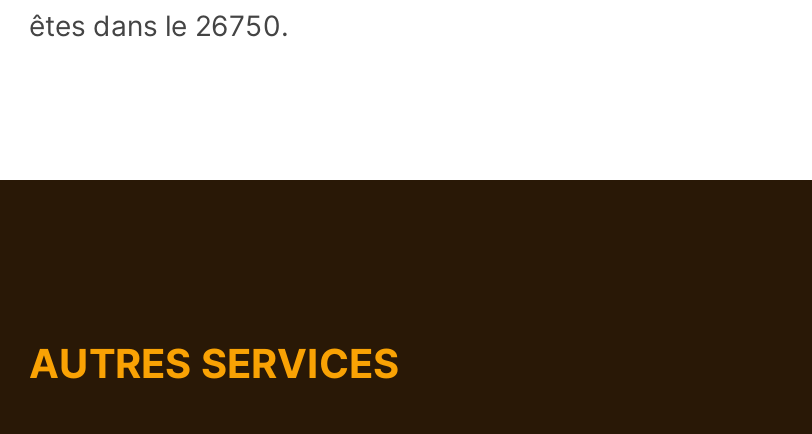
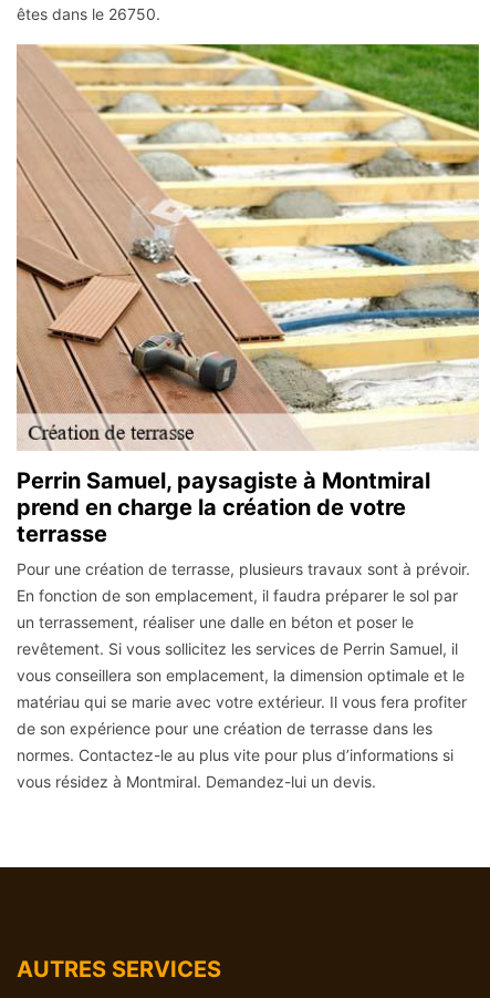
none -> [15,43,480,791] [image] | Perrin Samuel, paysagiste à Montmiral | prend en charge la création de votre | terrasse | Pour une création de terrasse, plusieurs travaux sont à prévoir. | En fonction de son emplacement, il faudra préparer le sol par | un terrassement, réaliser une dalle en béton et poser le | revêtement. Si vous sollicitez les services de Perrin Samuel, il | vous conseillera son emplacement, la dimension optimale et le | matériau qui se marie avec votre extérieur. Il vous fera profiter | de son expérience pour une création de terrasse dans les | normes. Contactez-le au plus vite pour plus d’informations si | vous résidez à Montmiral. Demandez-lui un devis.

